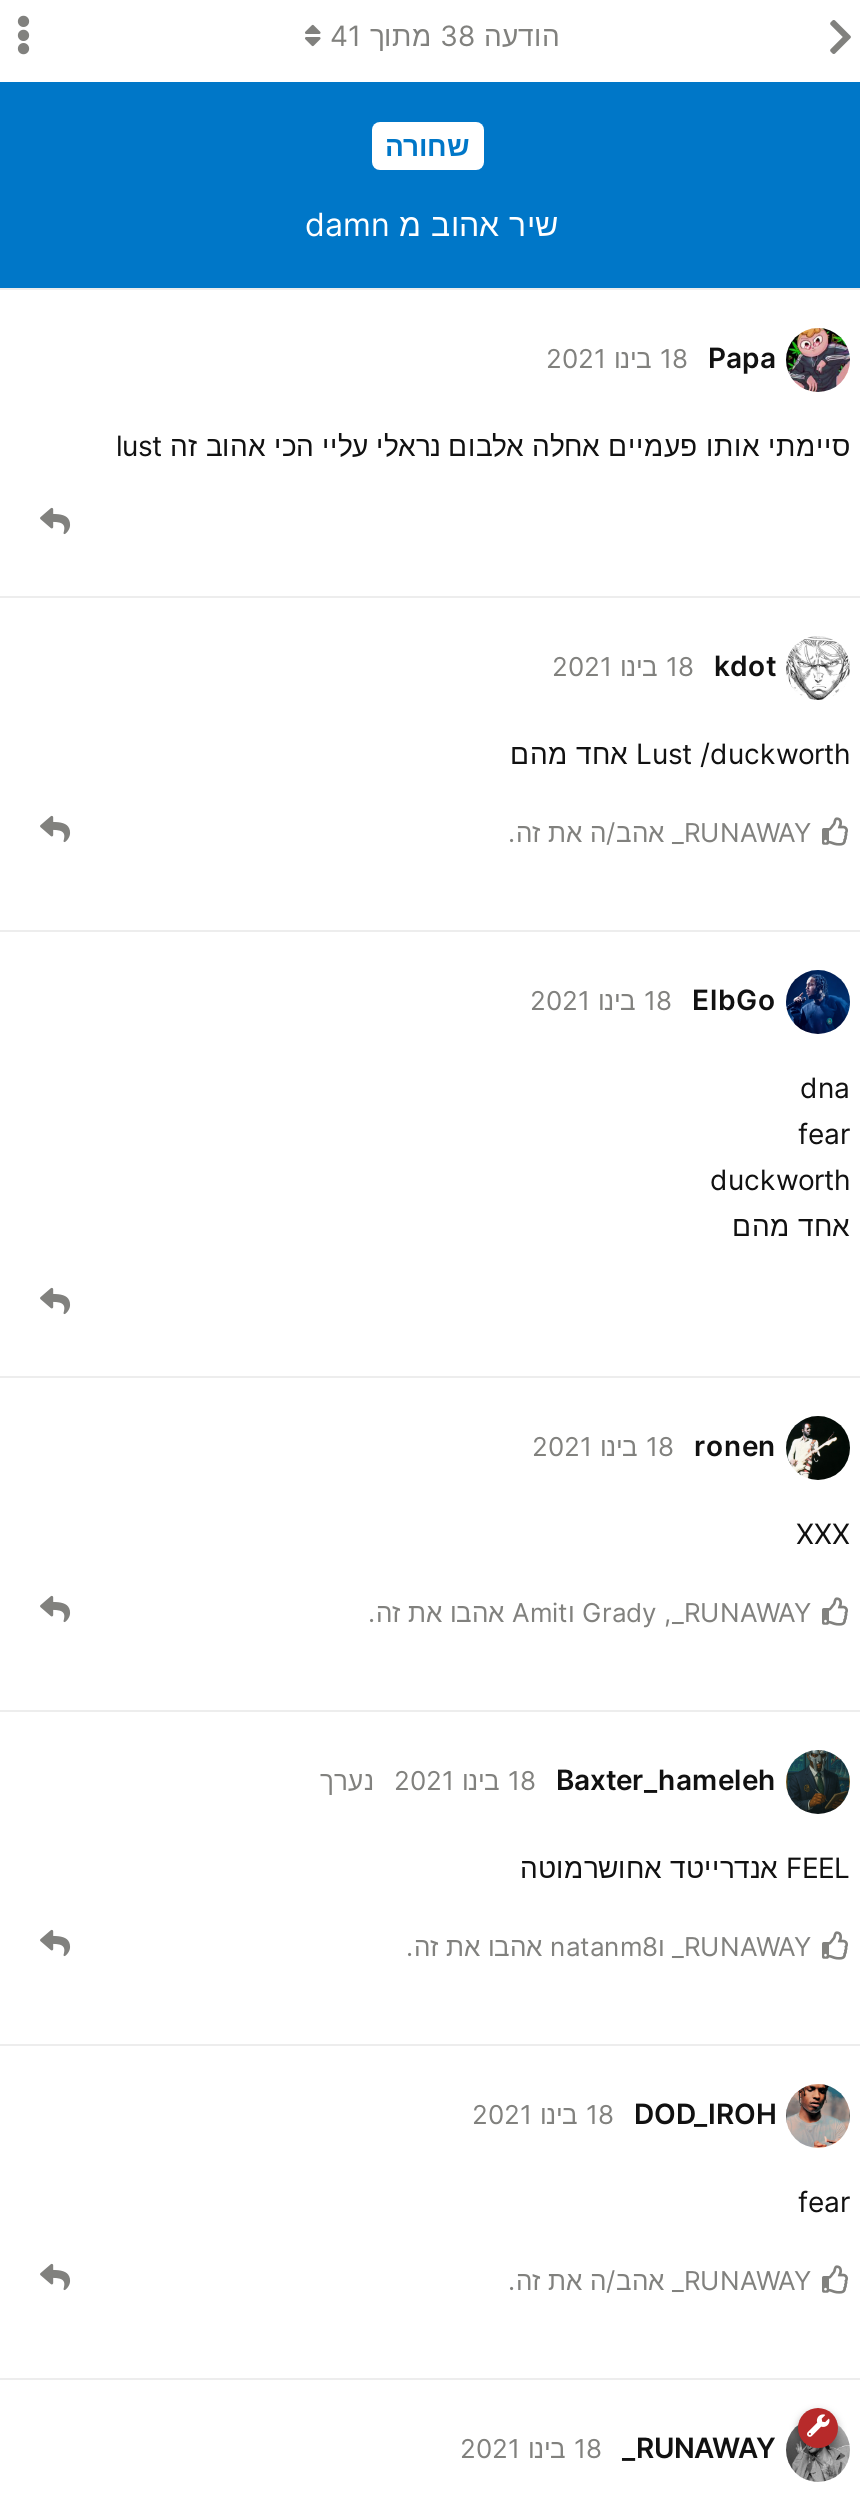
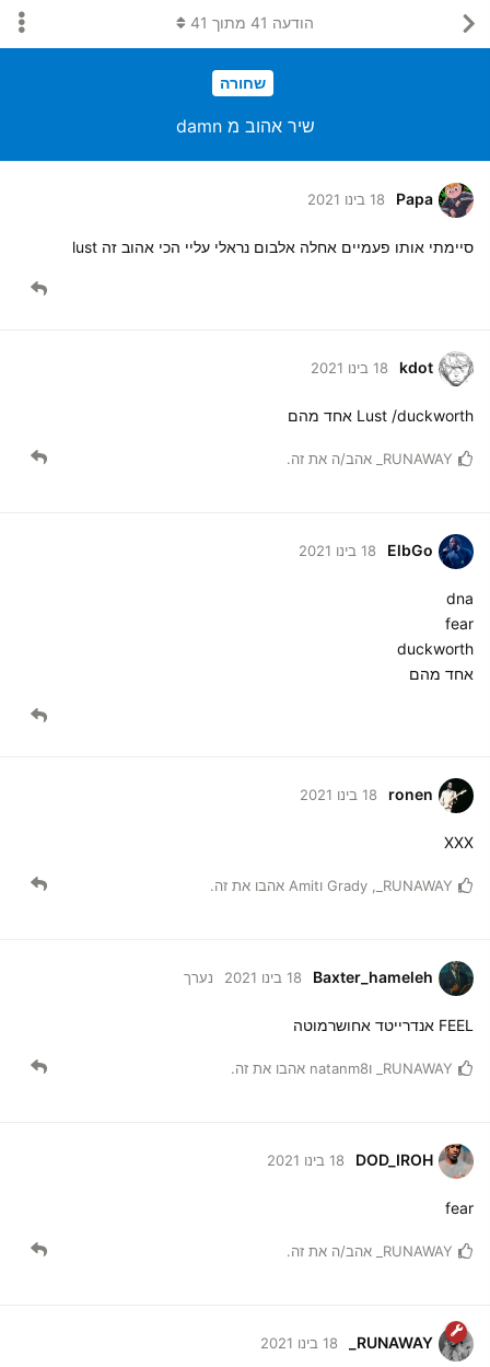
[330,18,560,52] הודעה 38 מתוך 41 -> [190,13,314,32] הודעה 41 מתוך 41

